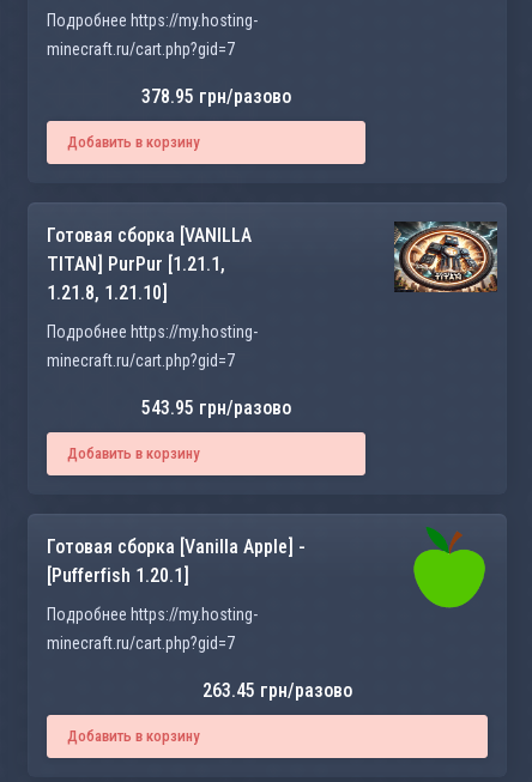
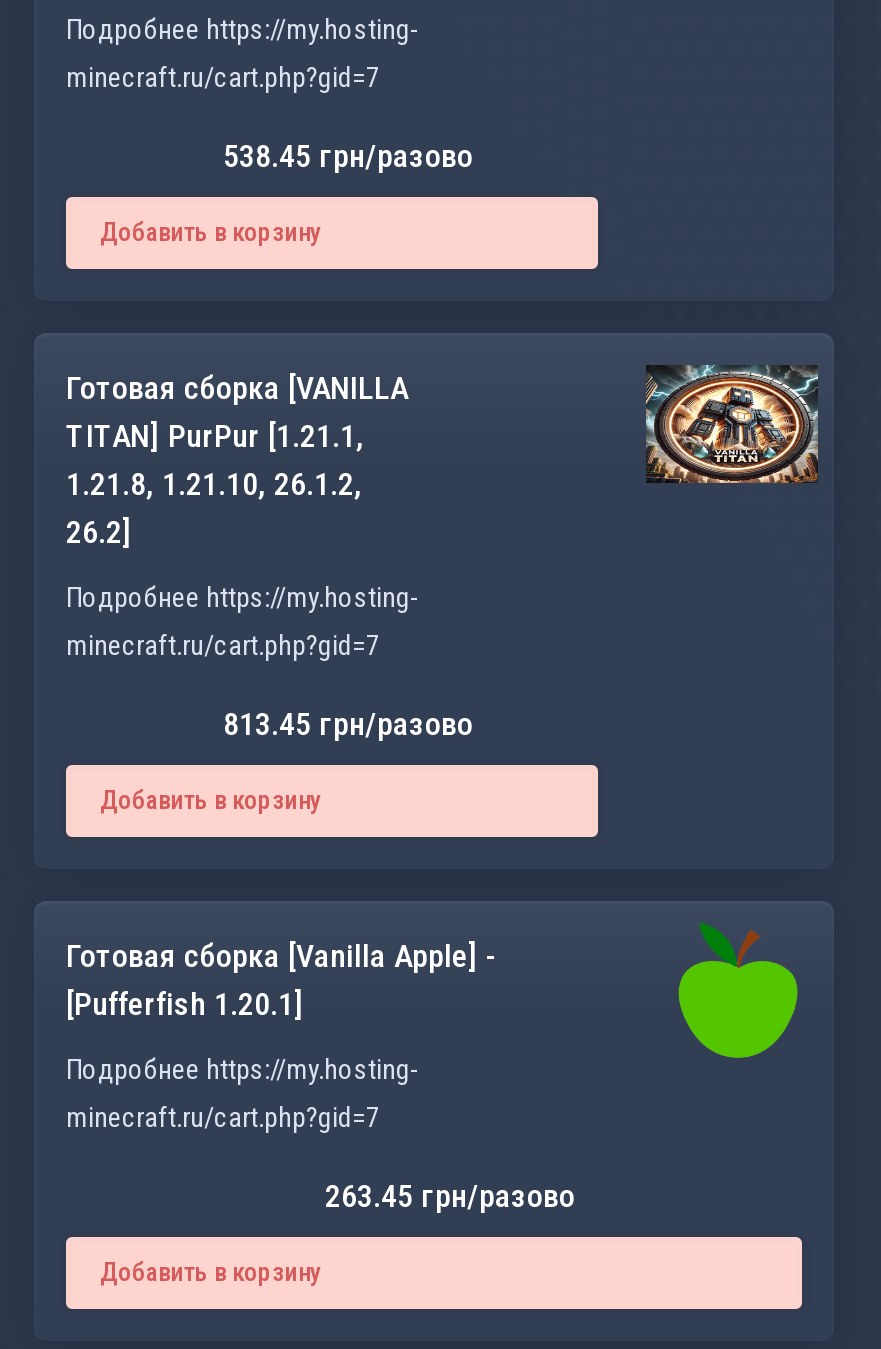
[141,85,291,108] 378.95 грн/разово -> [223,137,473,175] 538.45 грн/разово
[47,281,168,304] 1.21.8, 1.21.10] -> [66,465,362,551] 1.21.8, 1.21.10, 26.1.2, | 26.2]
[141,396,291,419] 543.95 грн/разово -> [223,705,473,743] 813.45 грн/разово

